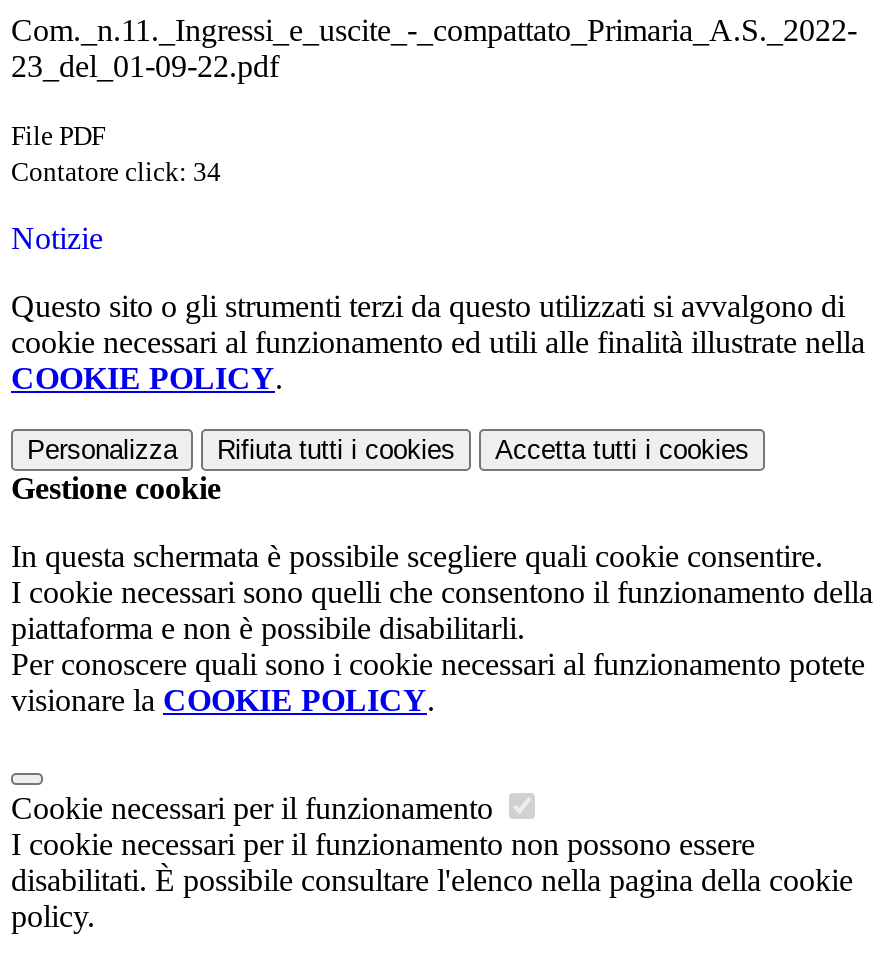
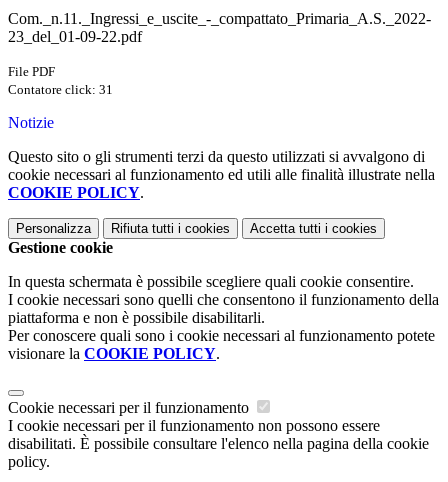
[11,157,221,187] Contatore click: 34 -> [8,82,113,97] Contatore click: 31

